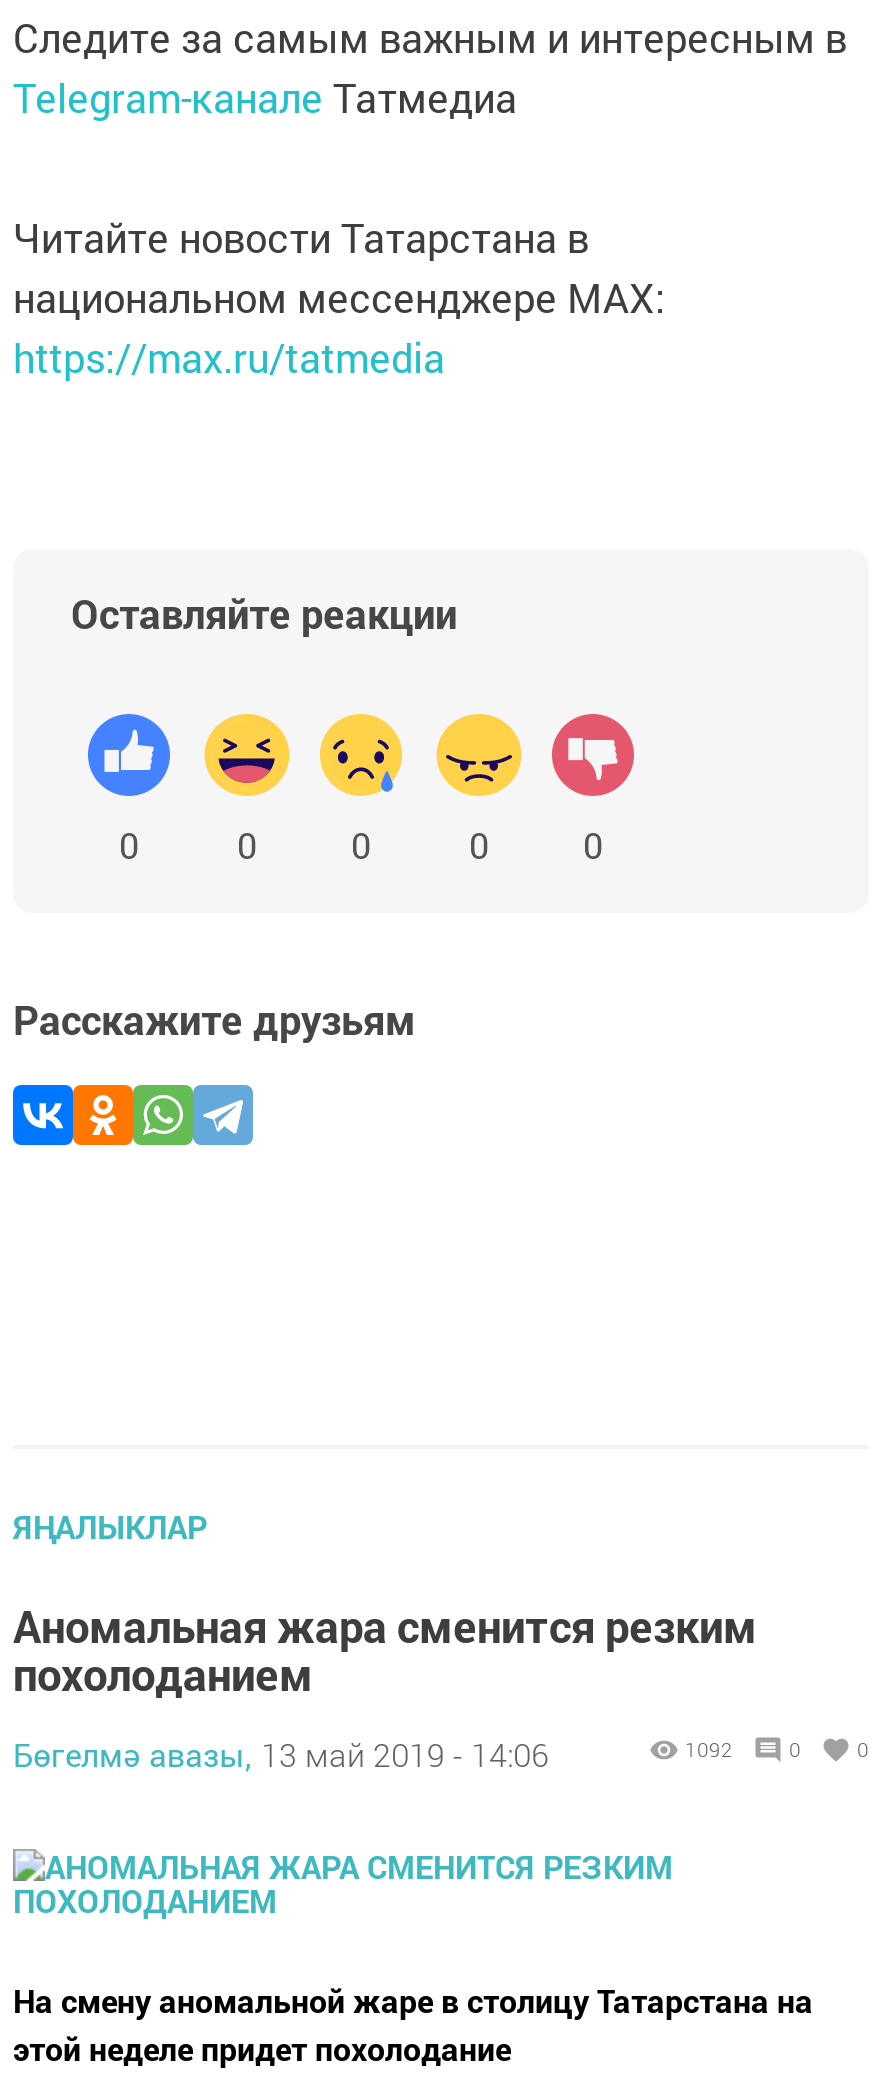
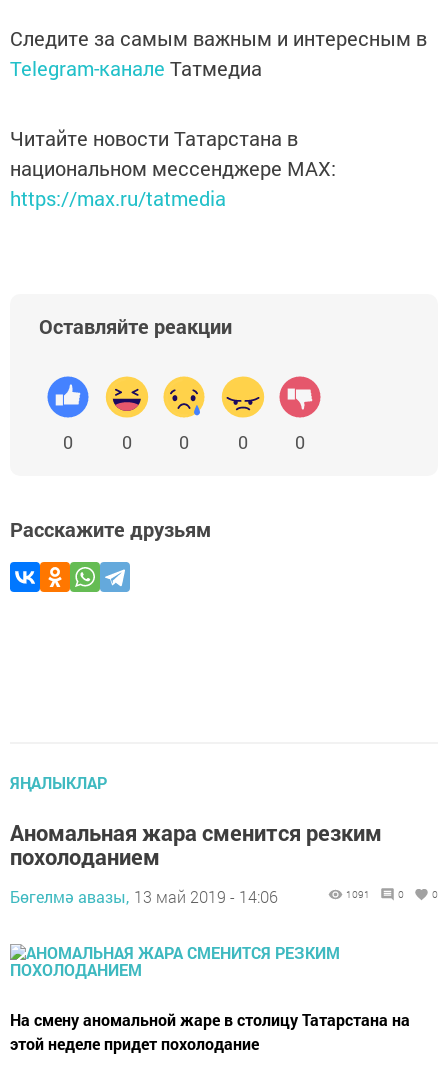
[685,1736,733,1762] 1092 -> [346,888,370,901] 1091

